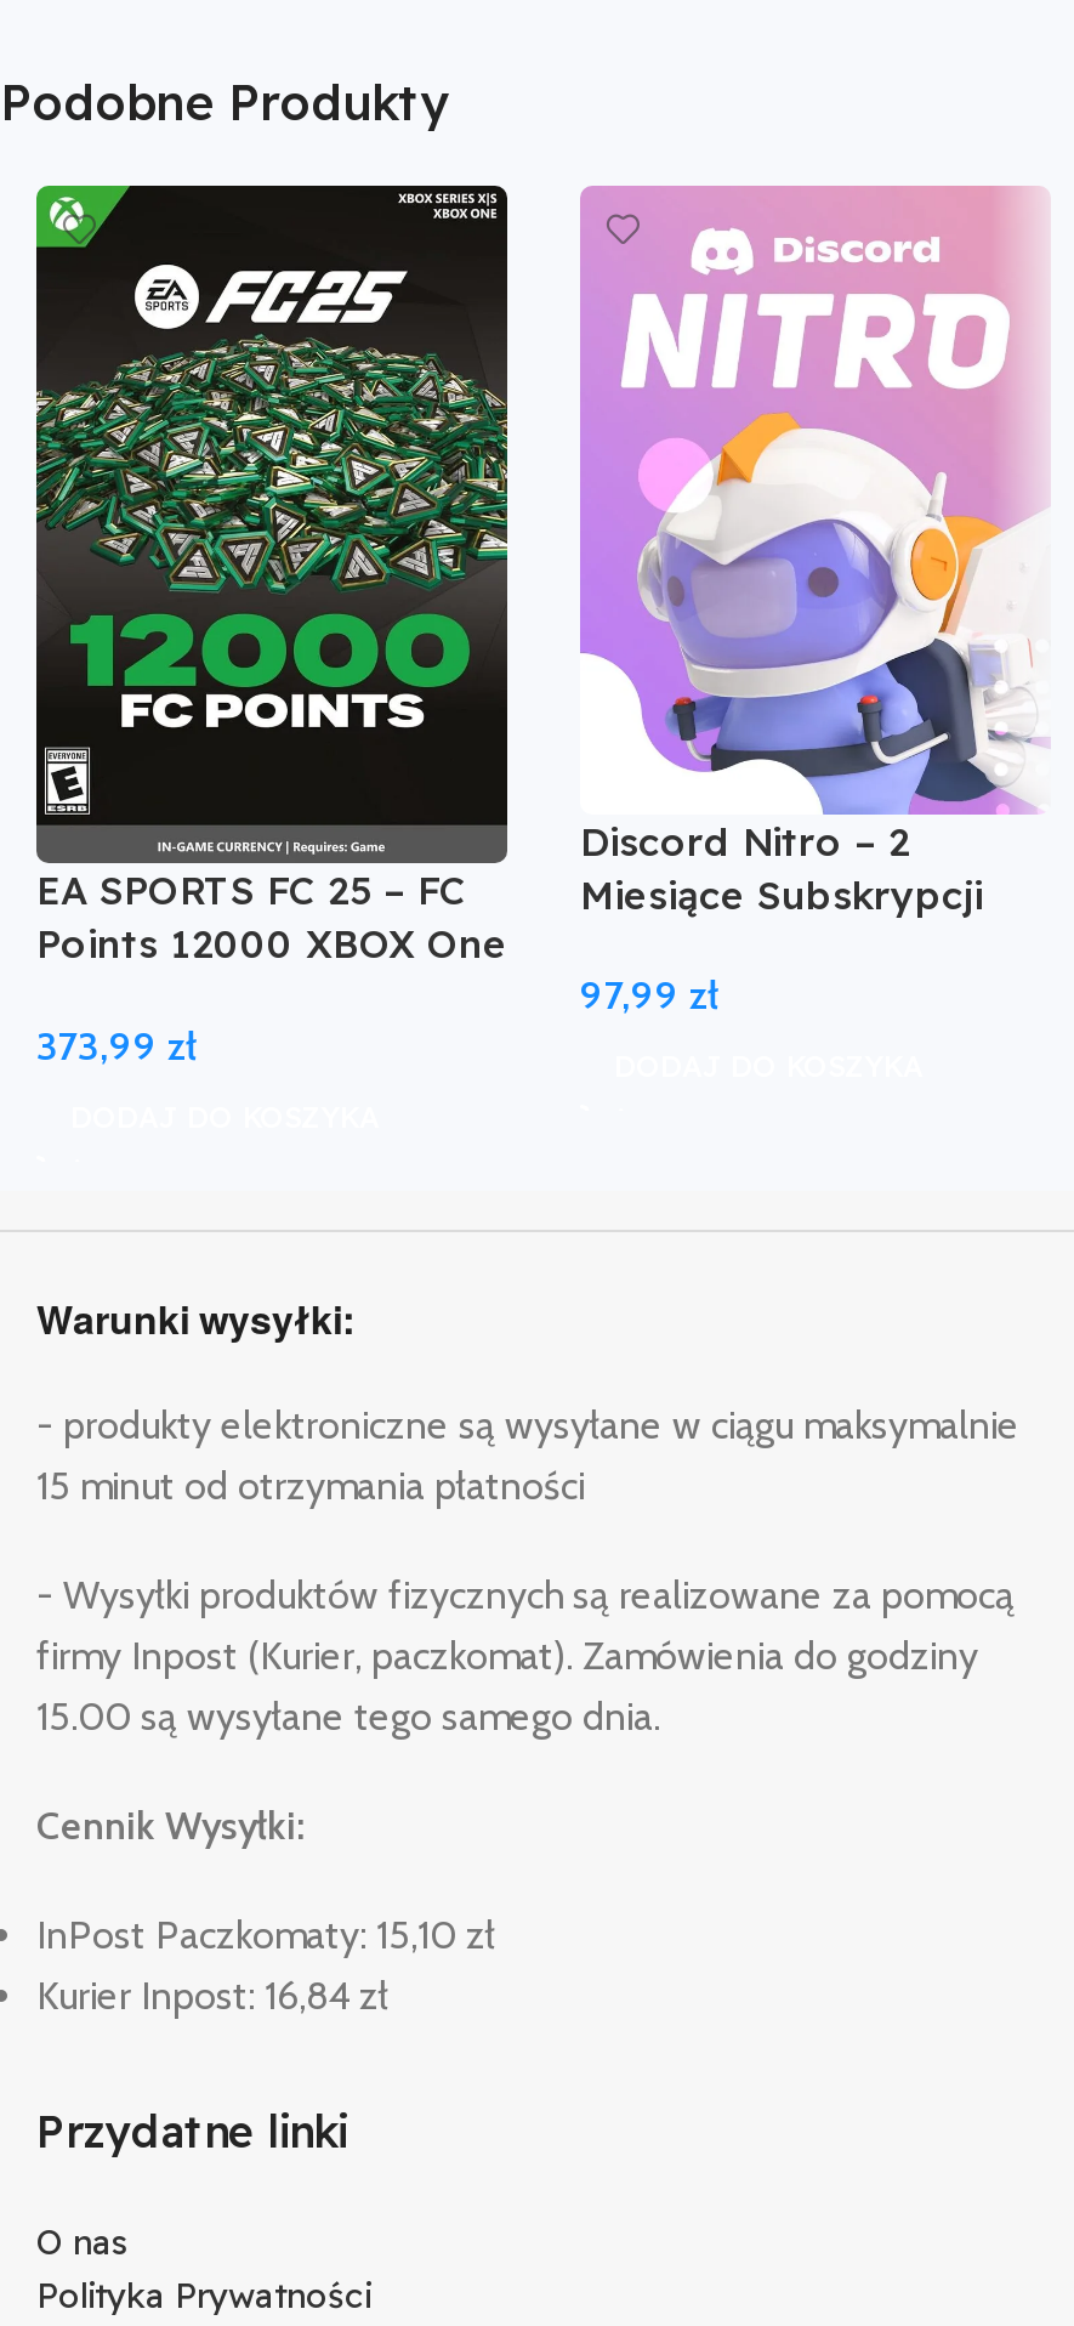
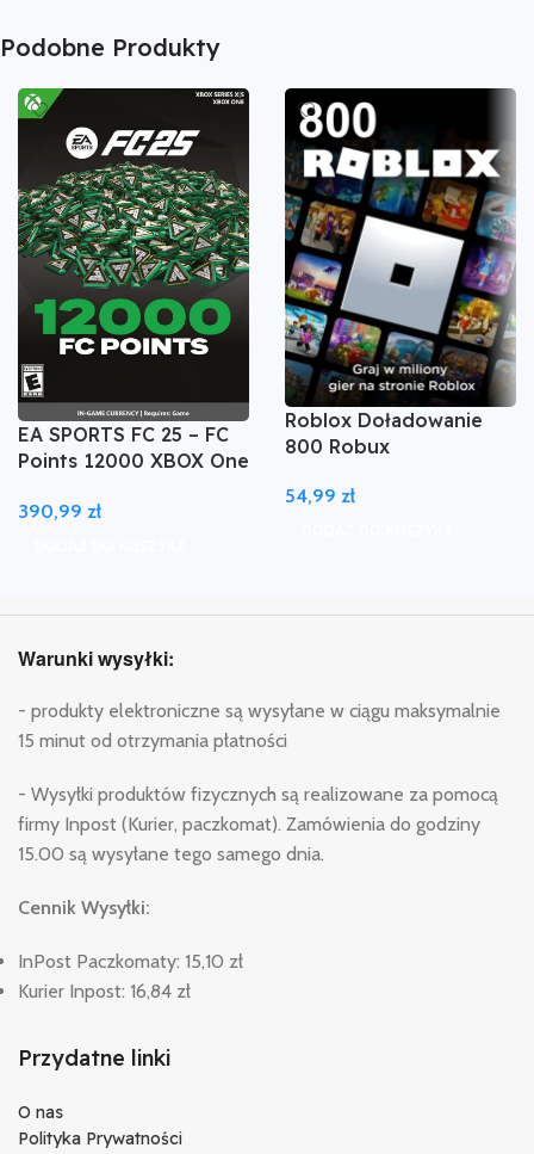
[578,186,1049,918] [image] | Discord Nitro – 2 | Miesiące Subskrypcji -> [284,87,516,458] [image] | Roblox Doładowanie | 800 Robux
[580,971,718,1018] 97,99 zł -> [285,484,355,507] 54,99 zł
[36,1024,197,1070] 373,99 zł -> [18,500,101,523] 390,99 zł

